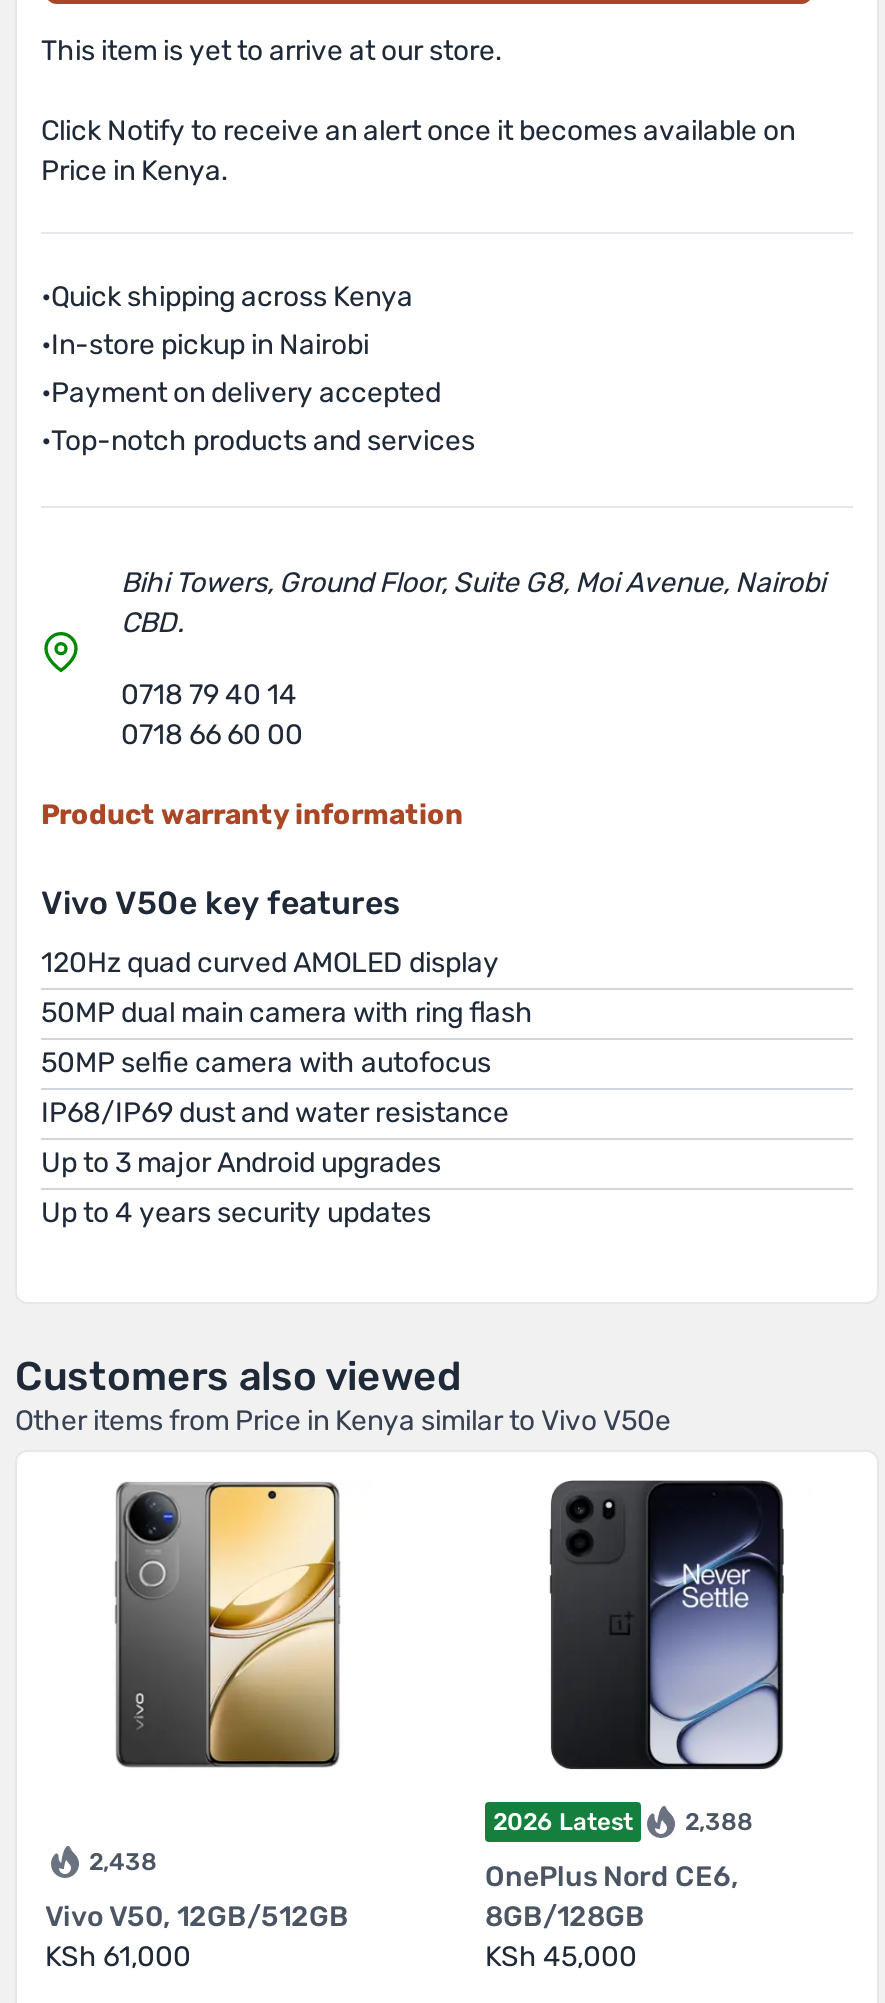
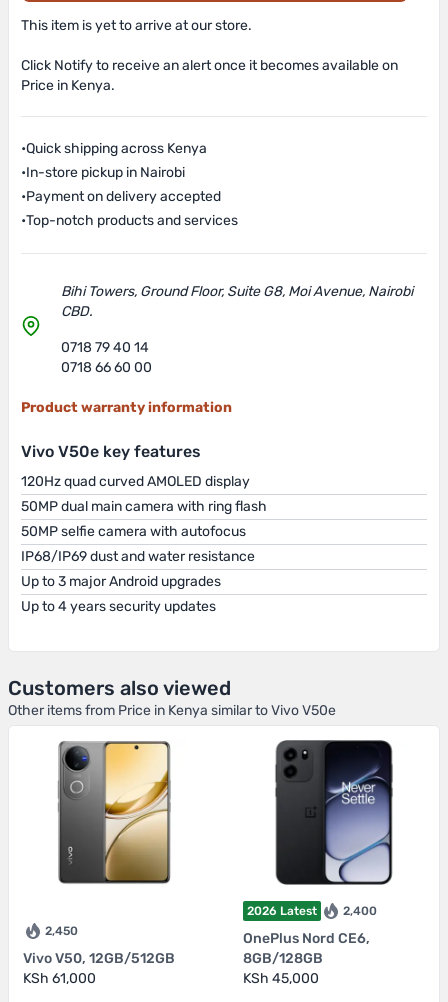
[493,1808,753,1836] 2026 Latest 2,388 -> [247,904,377,918] 2026 Latest 2,400
[89,1848,157,1876] 2,438 -> [45,924,78,938] 2,450

